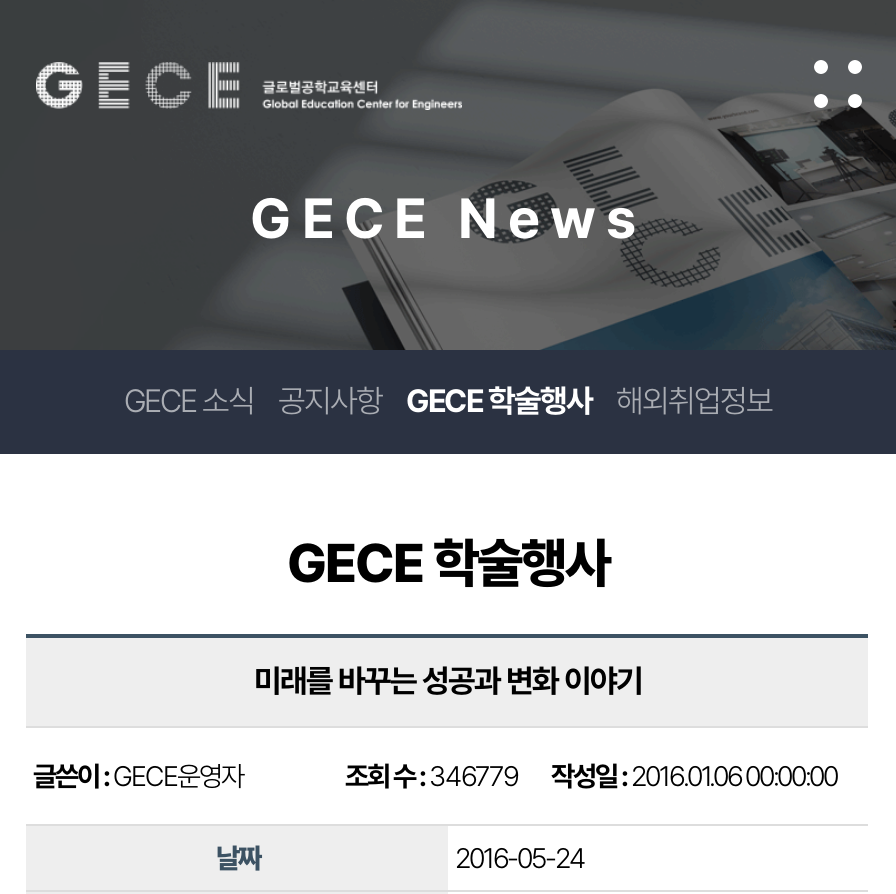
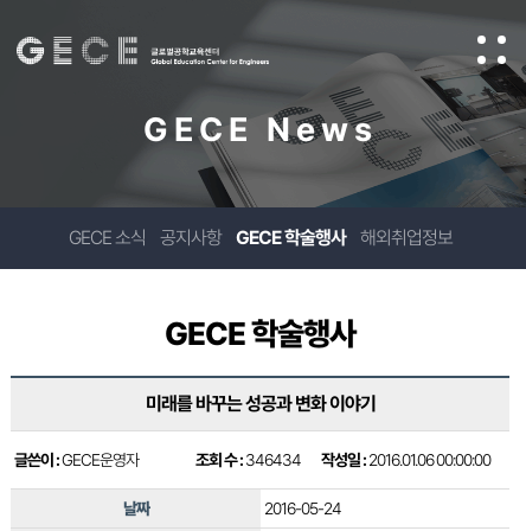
[345,760,837,792] 조회 수 : 346779 작성일 : 2016.01.06 00:00:00 -> [196,450,491,469] 조회 수 : 346434 작성일 : 2016.01.06 00:00:00

